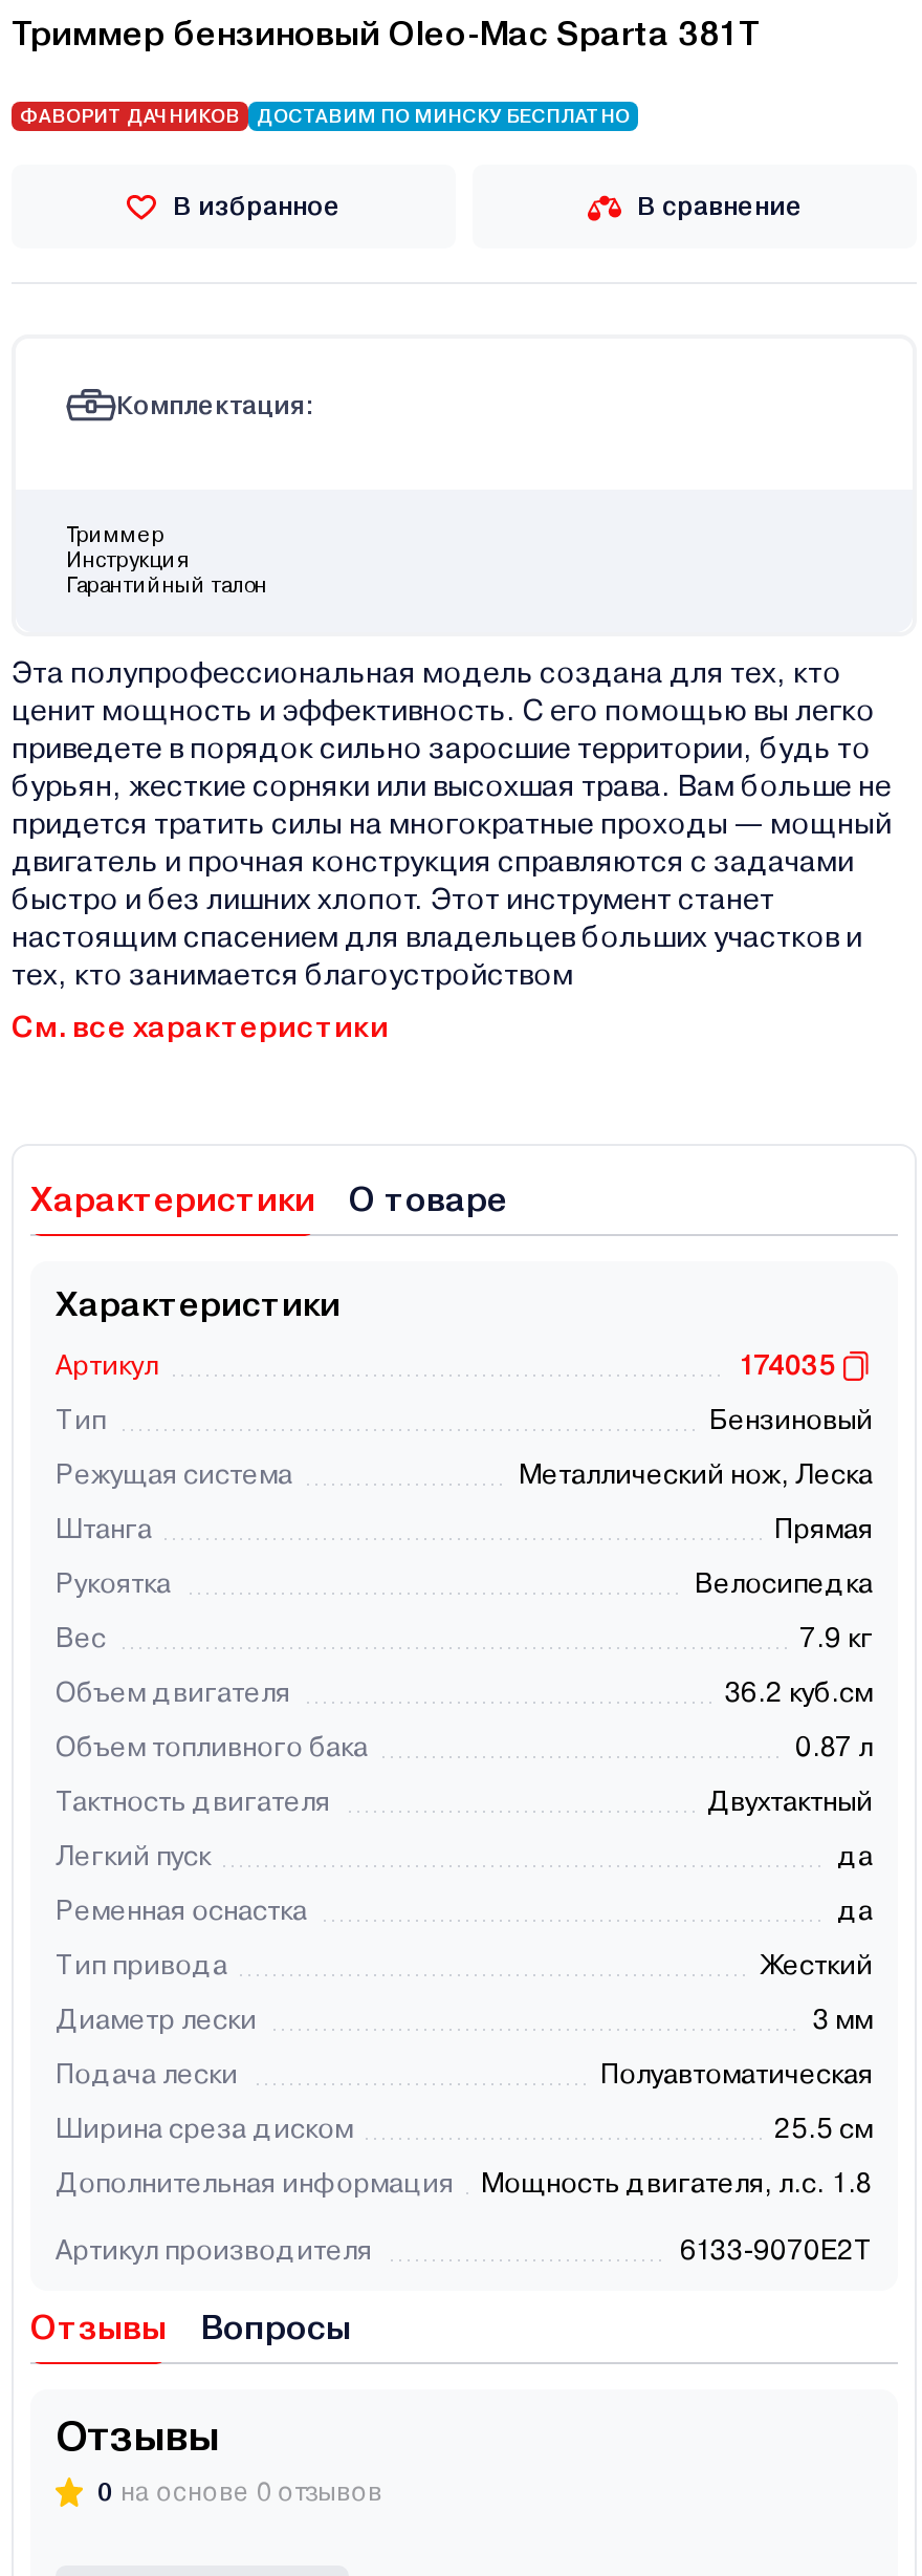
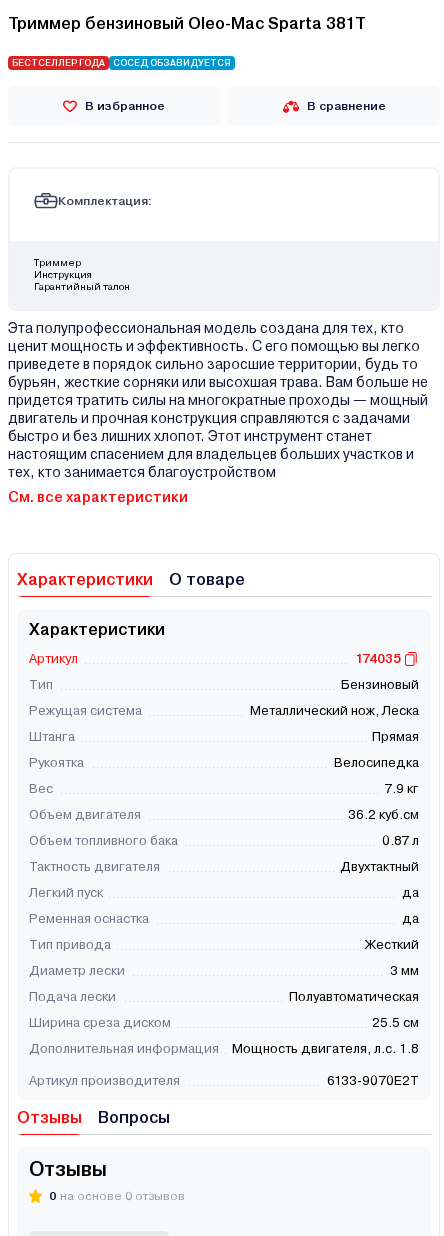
[20,106,630,127] ФАВОРИТ ДАЧНИКОВ | ДОСТАВИМ ПО МИНСКУ БЕСПЛАТНО -> [12,58,231,68] БЕСТСЕЛЛЕР ГОДА | СОСЕД ОБЗАВИДУЕТСЯ

